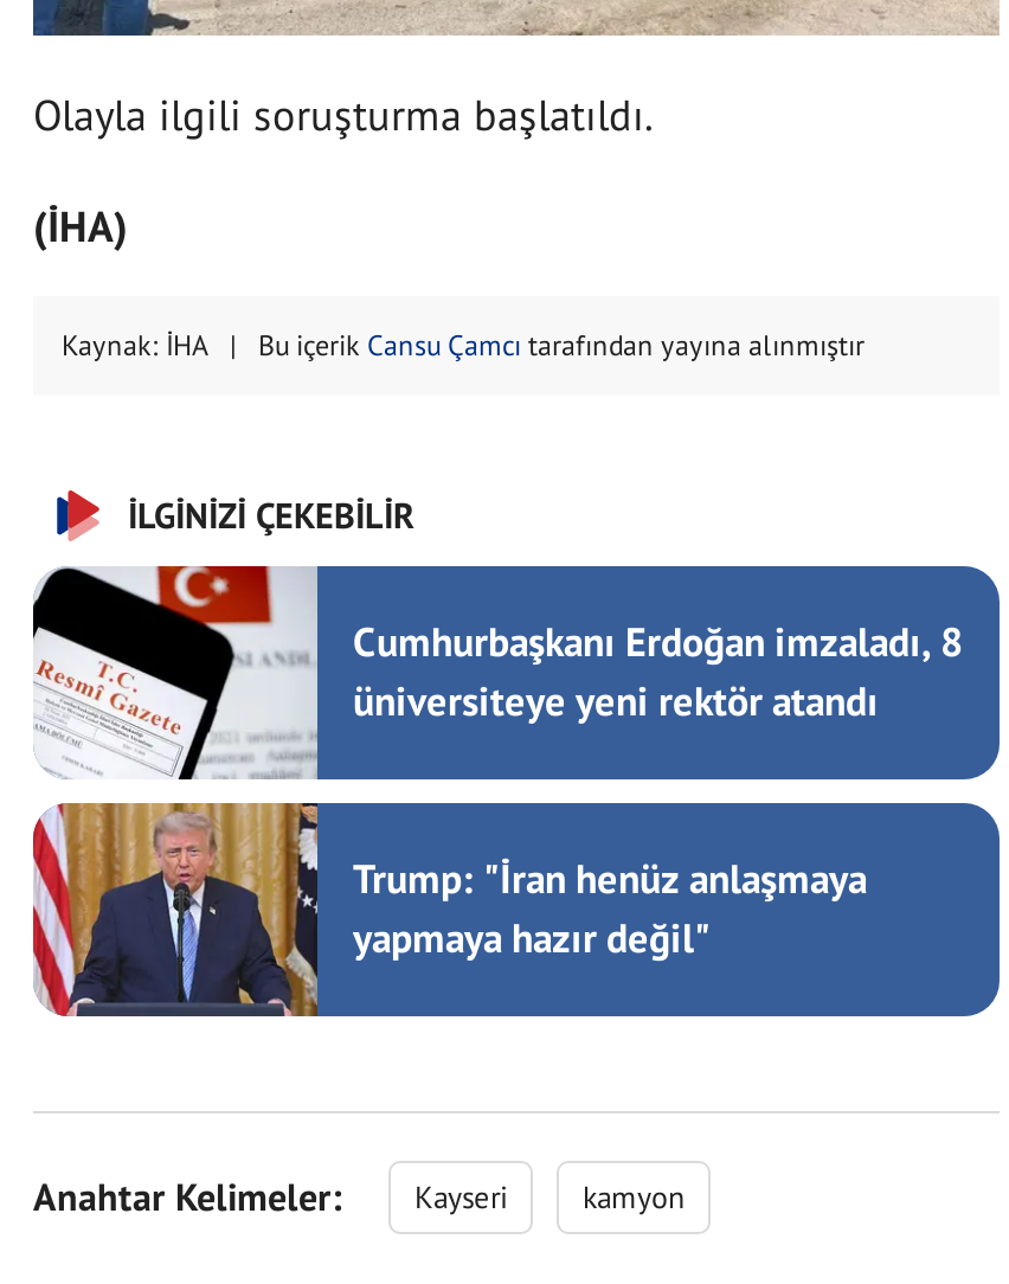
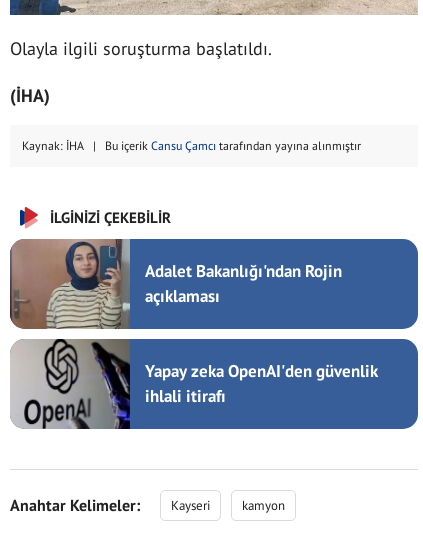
[33,564,964,779] [image] | Cumhurbaşkanı Erdoğan imzaladı, 8 | üniversiteye yeni rektör atandı -> [9,238,342,330] [image] | Adalet Bakanlığı'ndan Rojin | açıklaması
[33,801,867,1019] [image] | Trump: "İran henüz anlaşmaya | yapmaya hazır değil" -> [10,338,378,430] [image] | Yapay zeka OpenAI'den güvenlik | ihlali itirafı

